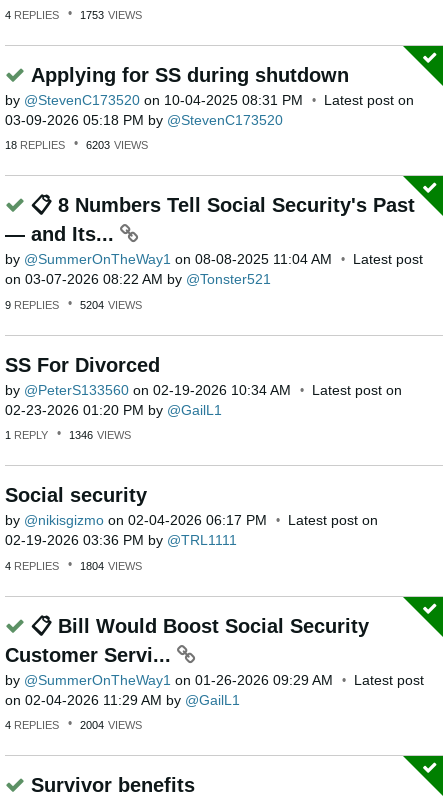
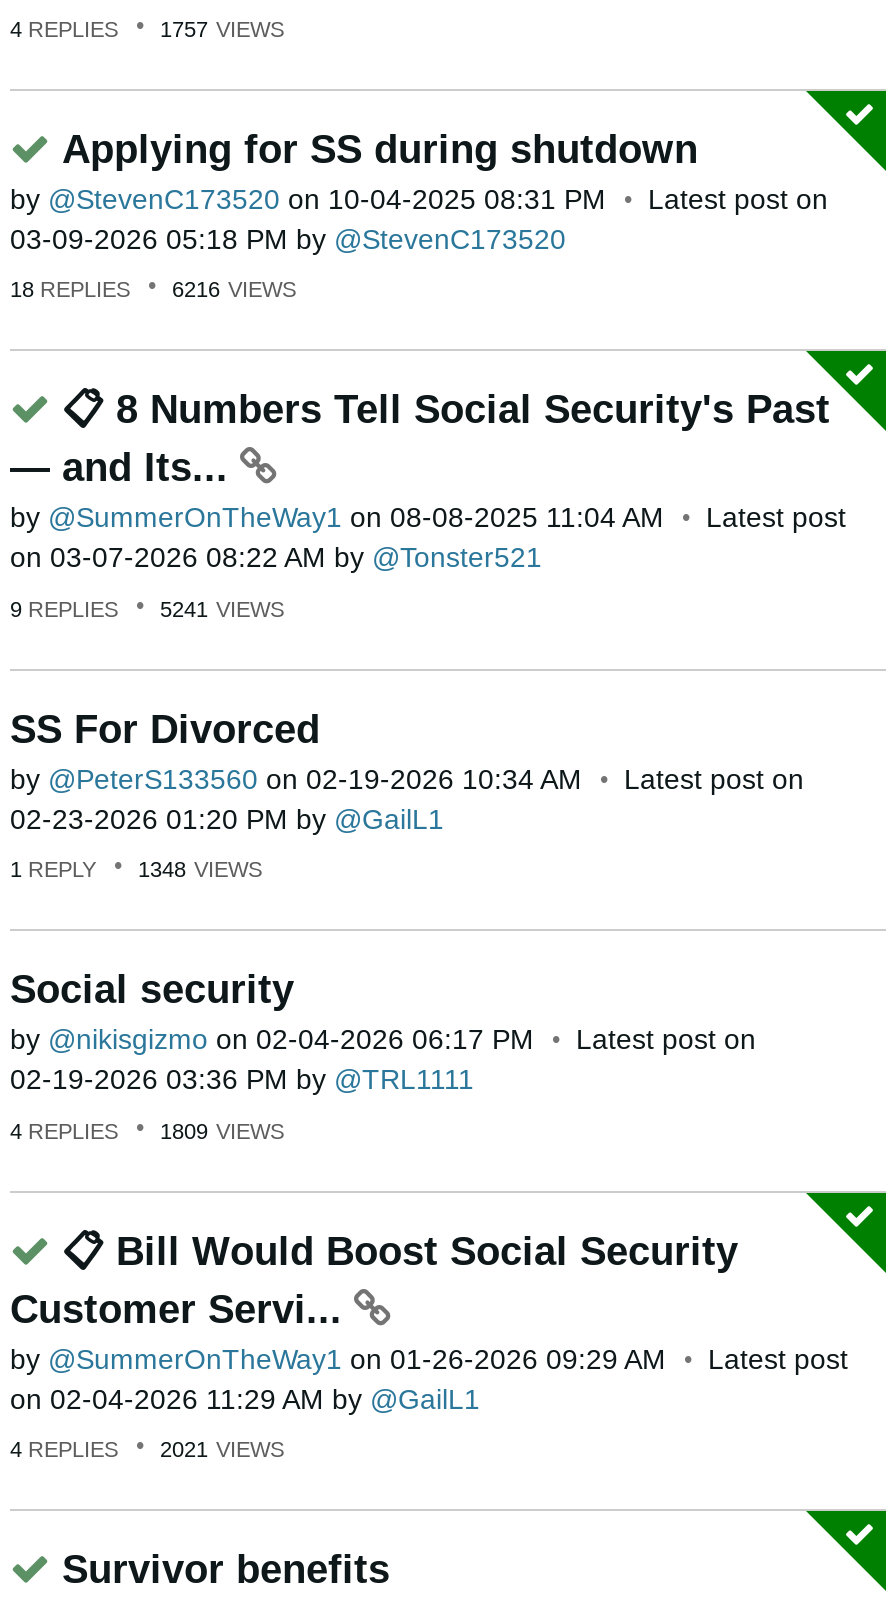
[5,9,142,21] 4 REPLIES 1753 VIEWS -> [10,16,284,40] 4 REPLIES 1757 VIEWS
[5,139,148,151] 18 REPLIES 6203 VIEWS -> [10,277,296,301] 18 REPLIES 6216 VIEWS
[5,299,142,311] 9 REPLIES 5204 VIEWS -> [10,596,284,620] 9 REPLIES 5241 VIEWS
[5,429,131,441] 1 REPLY 1346 VIEWS -> [10,857,262,881] 1 REPLY 1348 VIEWS
[5,560,142,572] 4 REPLIES 1804 VIEWS -> [10,1118,284,1142] 4 REPLIES 1809 VIEWS
[5,719,142,731] 4 REPLIES 2004 VIEWS -> [10,1437,284,1461] 4 REPLIES 2021 VIEWS

